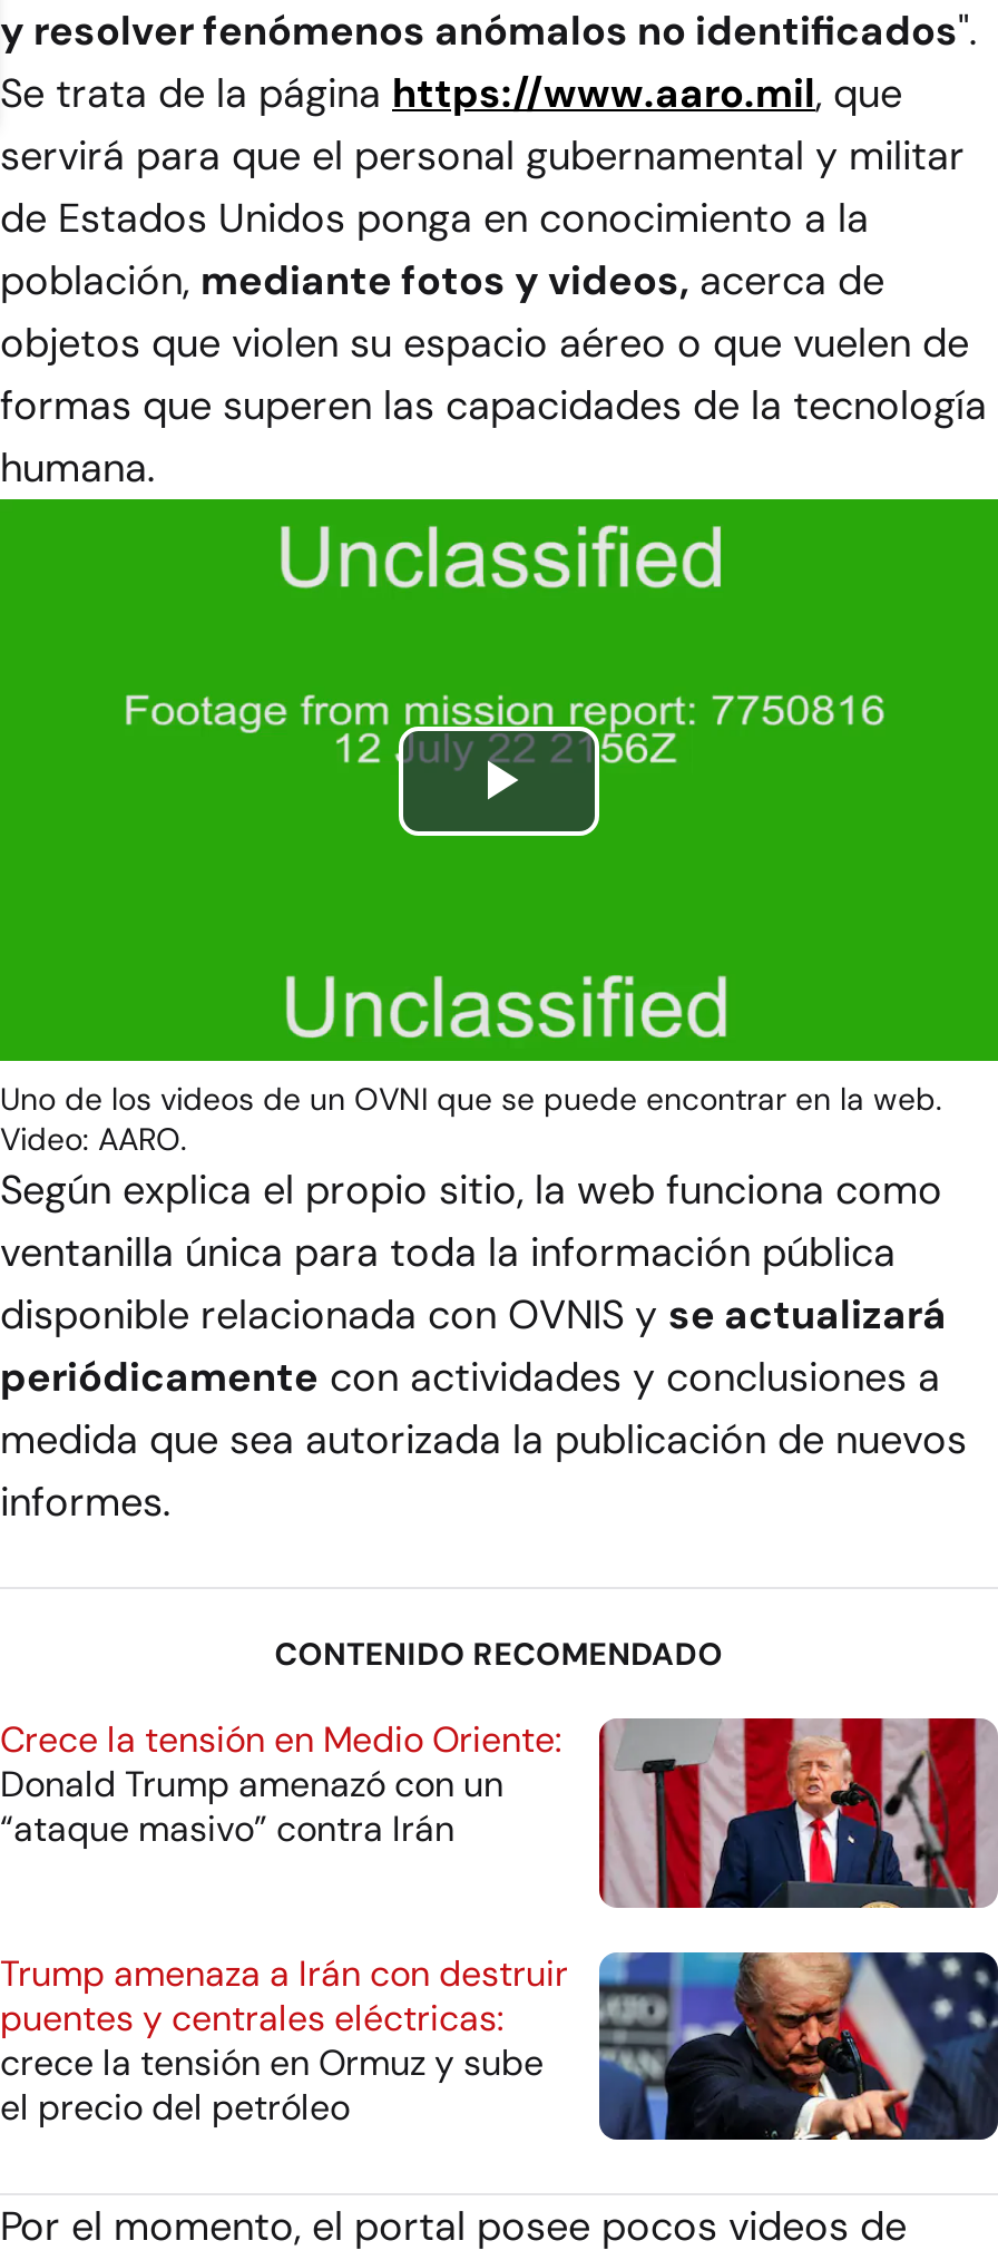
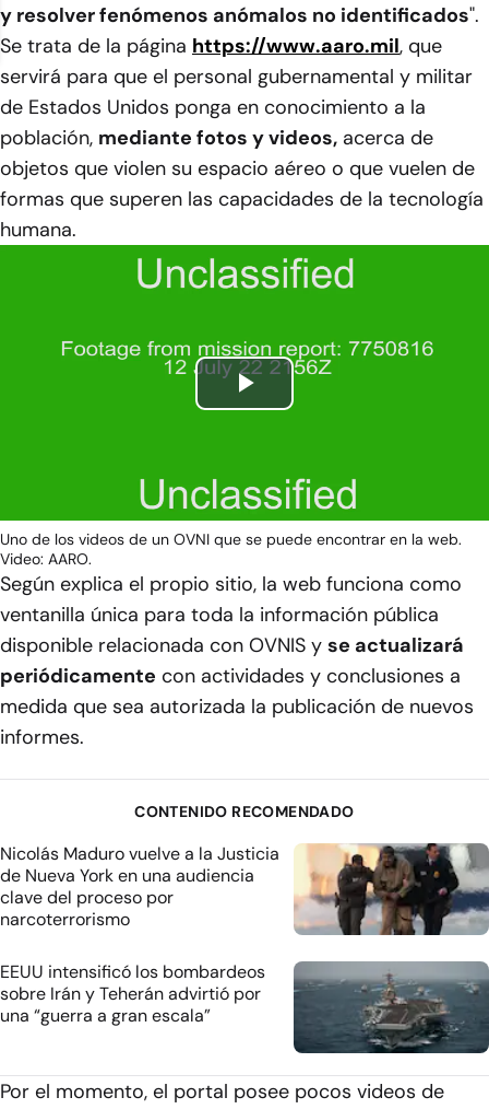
[0,1716,991,1910] [image] | Crece la tensión en Medio Oriente: | Donald Trump amenazó con un | “ataque masivo” contra Irán -> [0,842,486,936] [image] | Nicolás Maduro vuelve a la Justicia | de Nueva York en una audiencia | clave del proceso por | narcoterrorismo
[0,1950,991,2146] [image] | Trump amenaza a Irán con destruir | puentes y centrales eléctricas: | crece la tensión en Ormuz y sube | el precio del petróleo -> [0,958,486,1054] [image] | EEUU intensificó los bombardeos | sobre Irán y Teherán advirtió por | una “guerra a gran escala”

